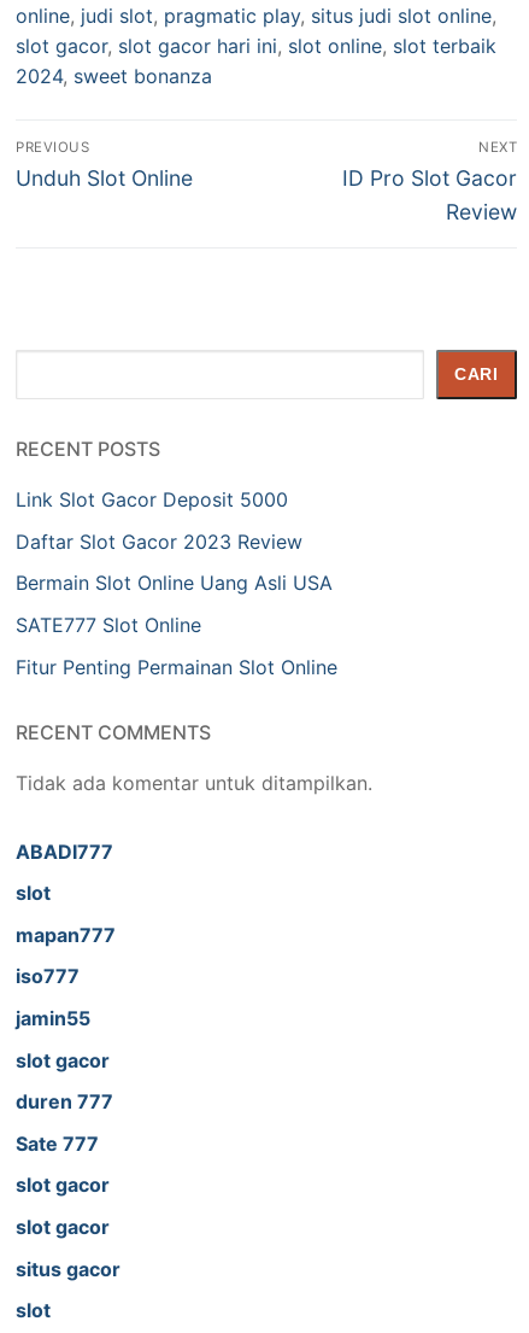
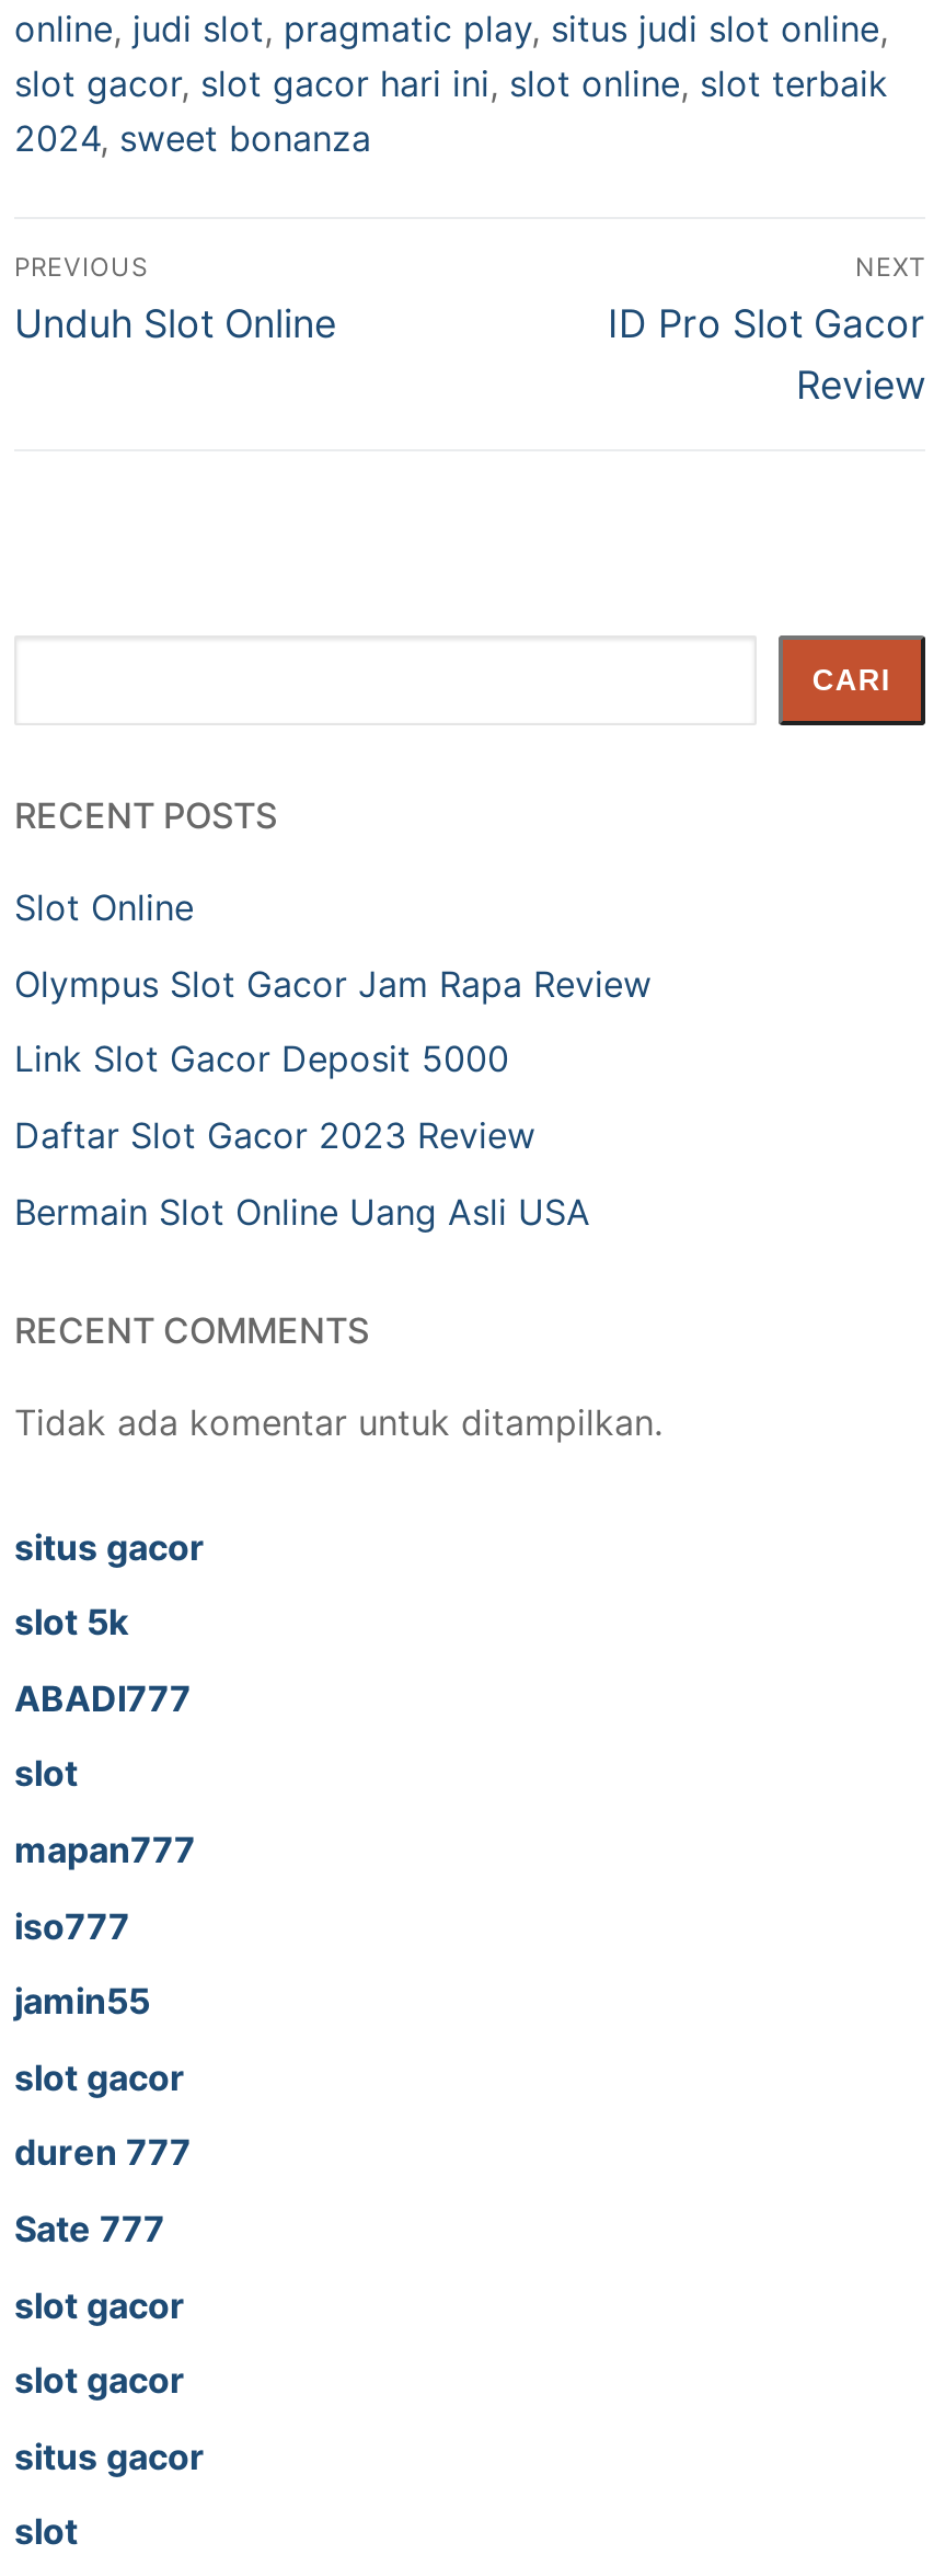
none -> [14,886,652,1005] Slot Online | Olympus Slot Gacor Jam Rapa Review
[16,613,337,679] SATE777 Slot Online | Fitur Penting Permainan Slot Online -> none
none -> [14,1524,205,1644] situs gacor | slot 5k

